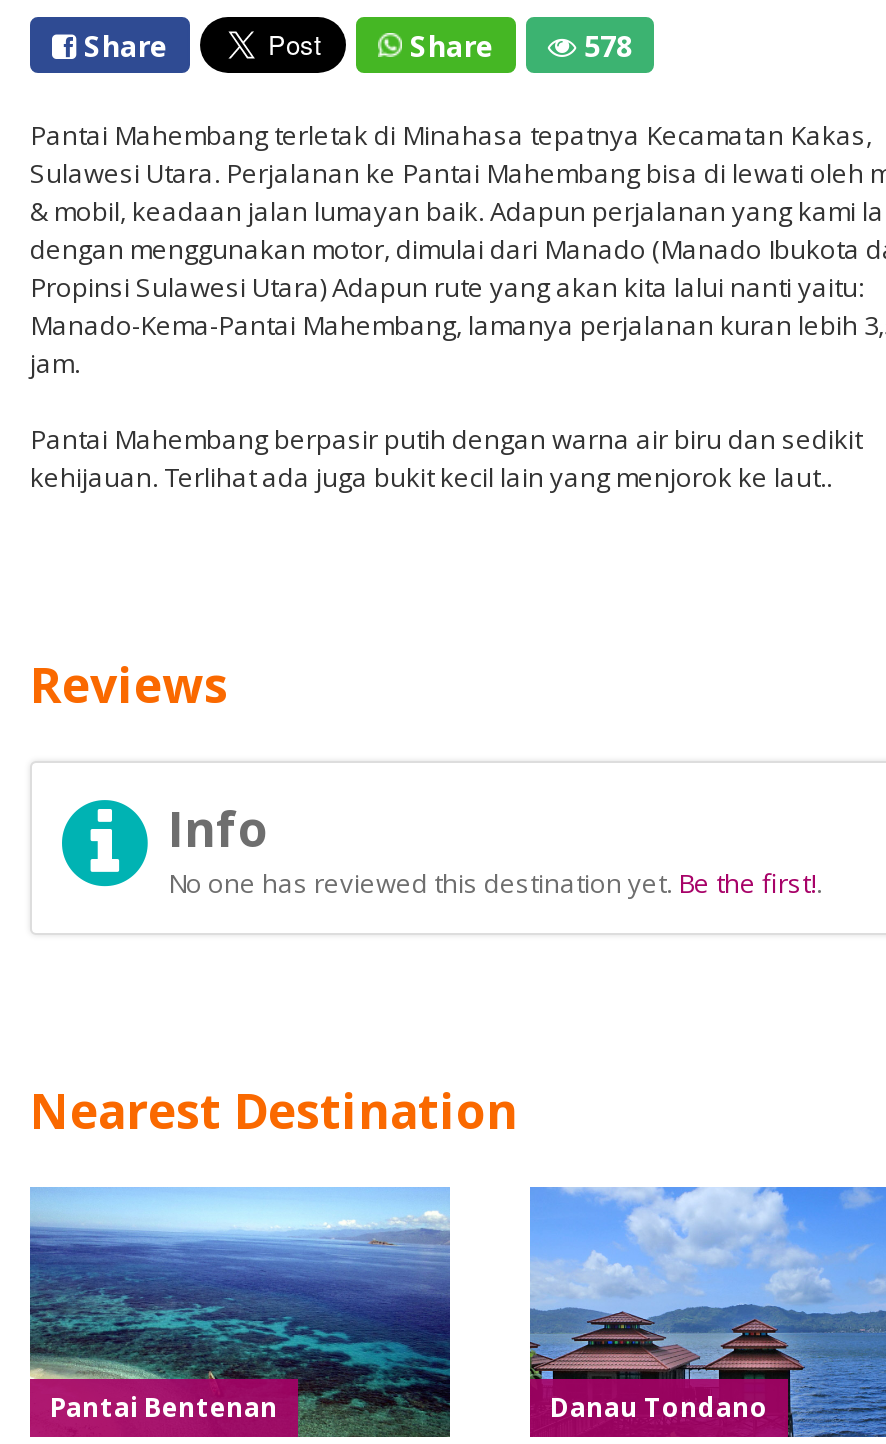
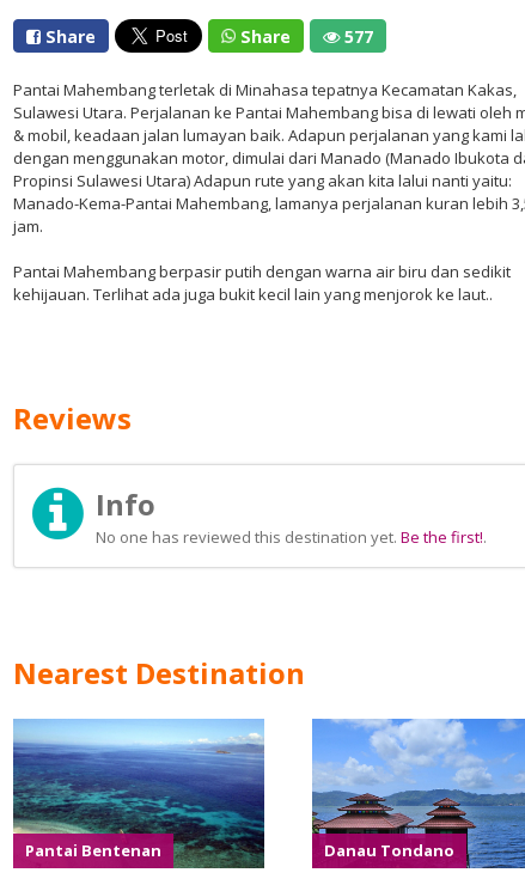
[576,26,632,64] 578 -> [340,25,373,47] 577

